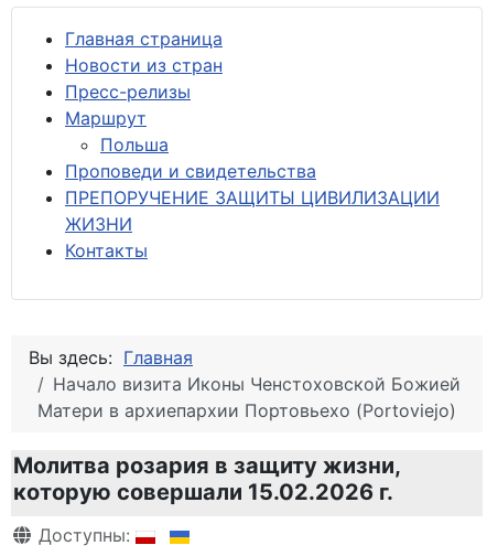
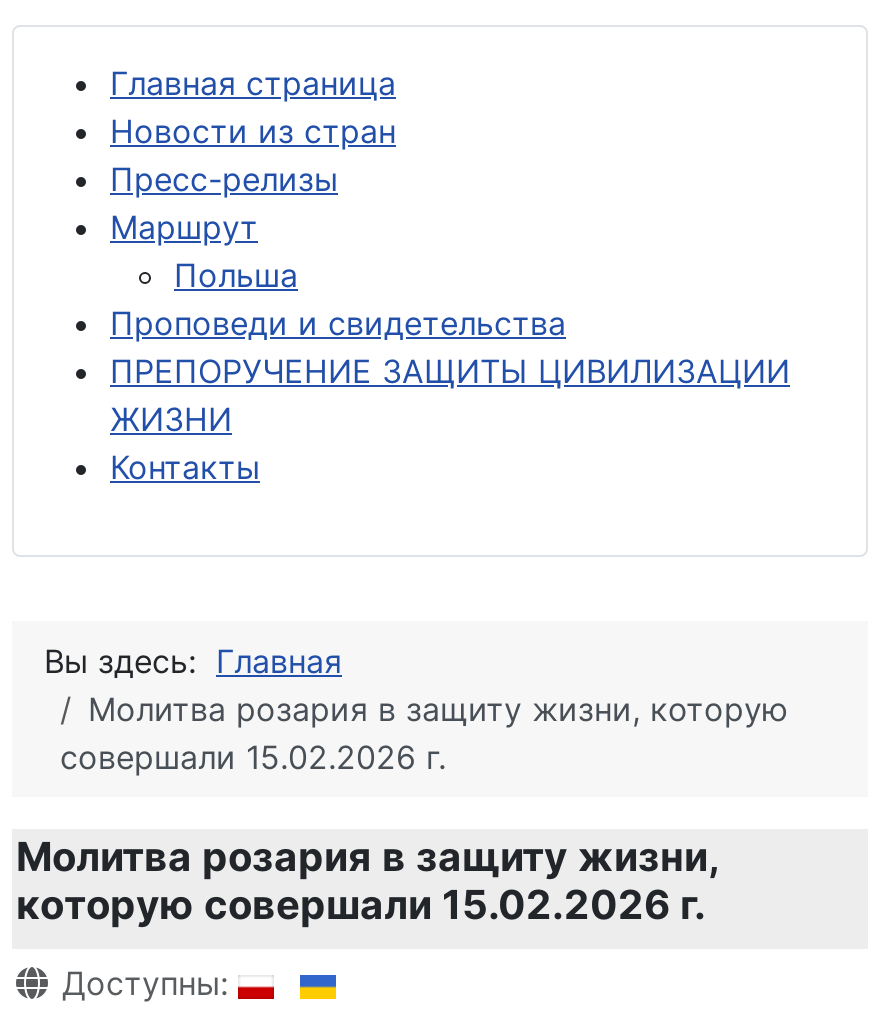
[37,373,461,421] Начало визита Иконы Ченстоховской Божией | Матери в архиепархии Портовьехо (Portoviejo) -> [60,689,788,777] Молитва розария в защиту жизни, которую | совершали 15.02.2026 г.

